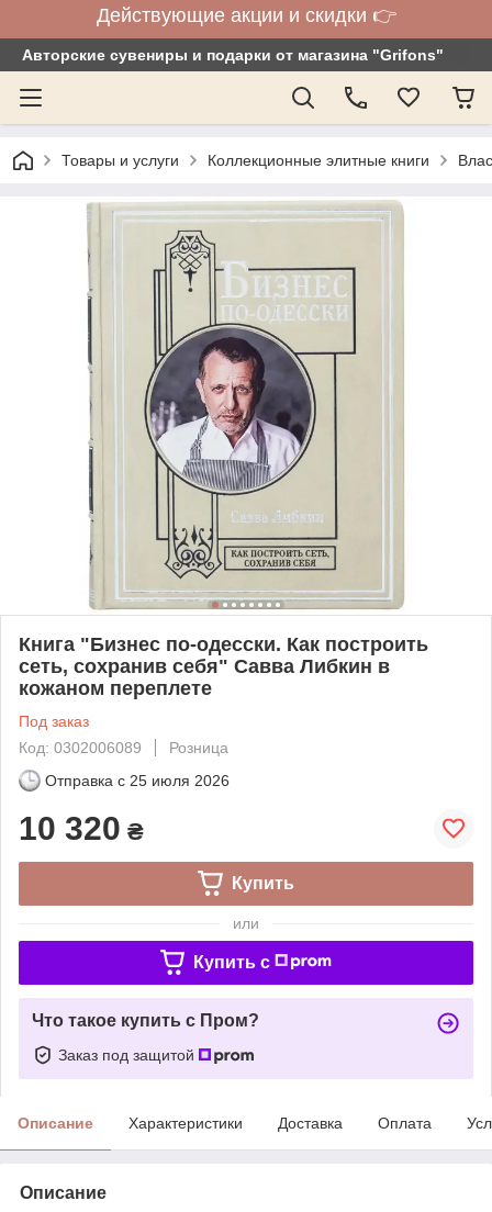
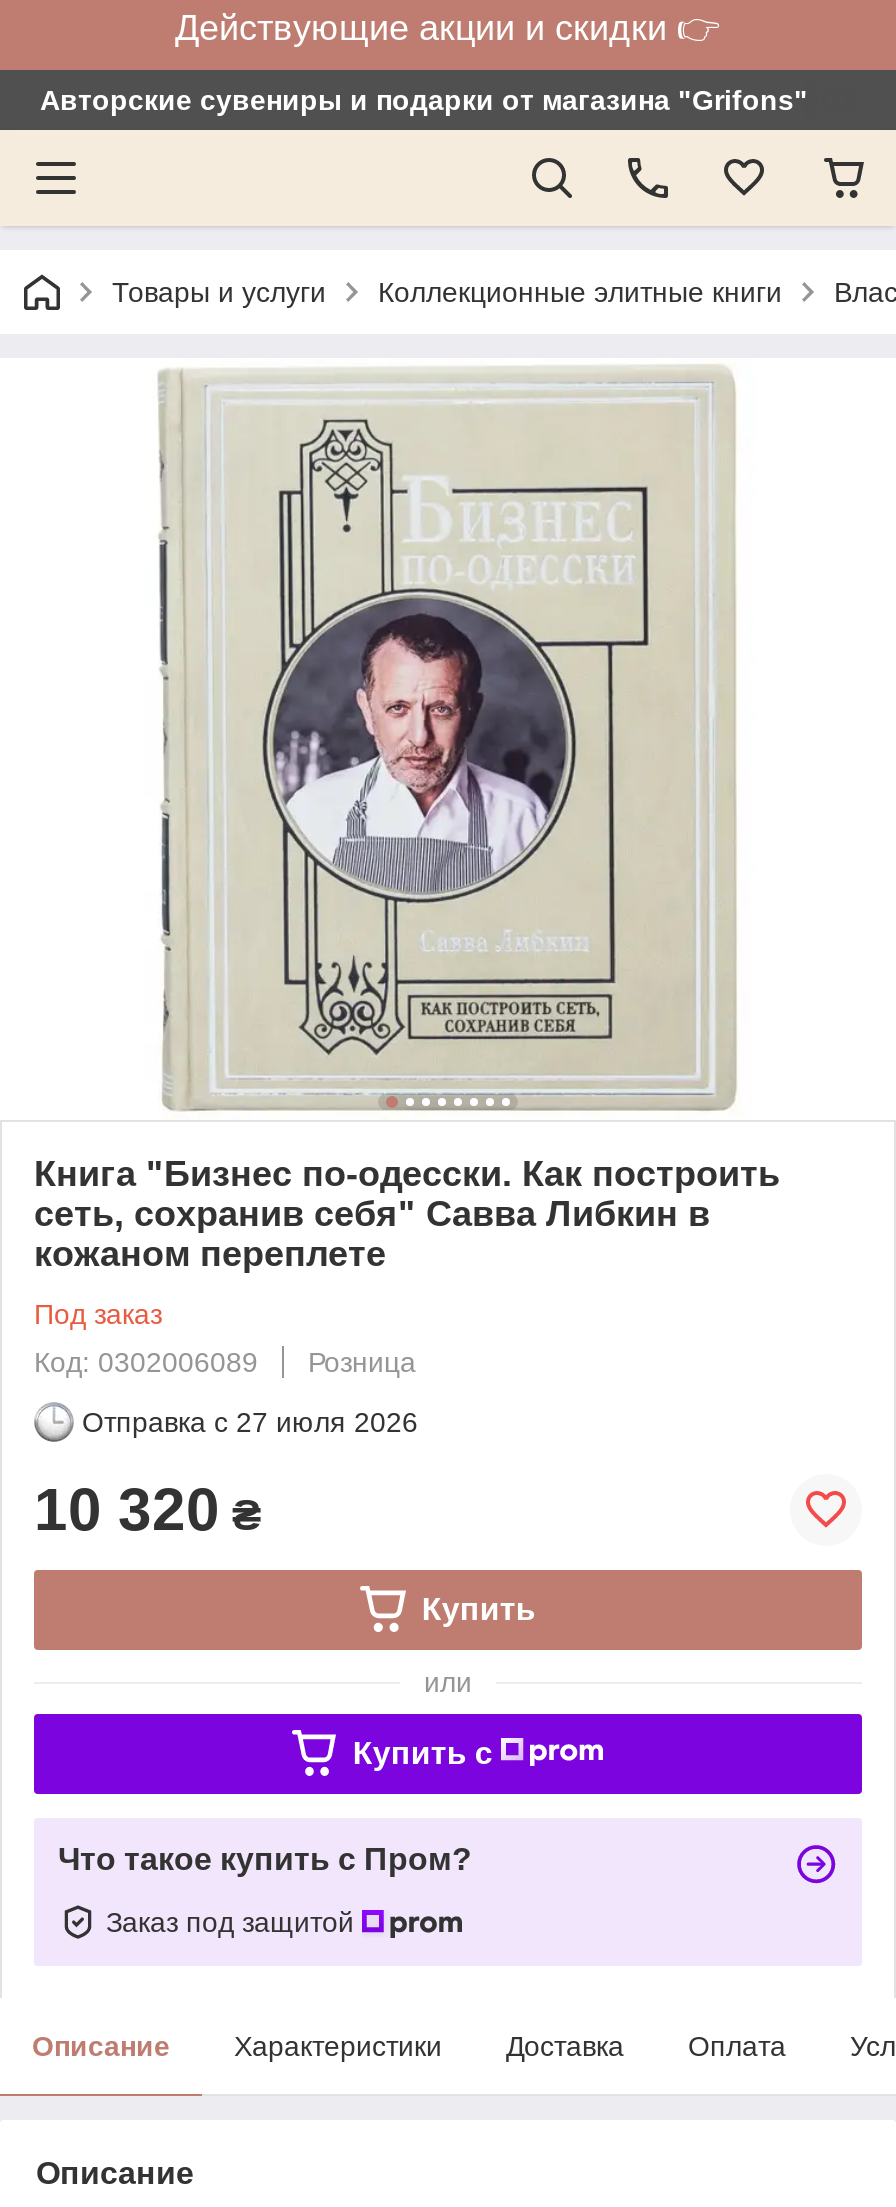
[45,772,230,789] Отправка с 25 июля 2026 -> [82,1406,418,1438] Отправка с 27 июля 2026

